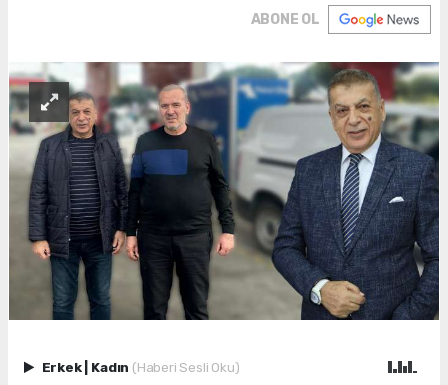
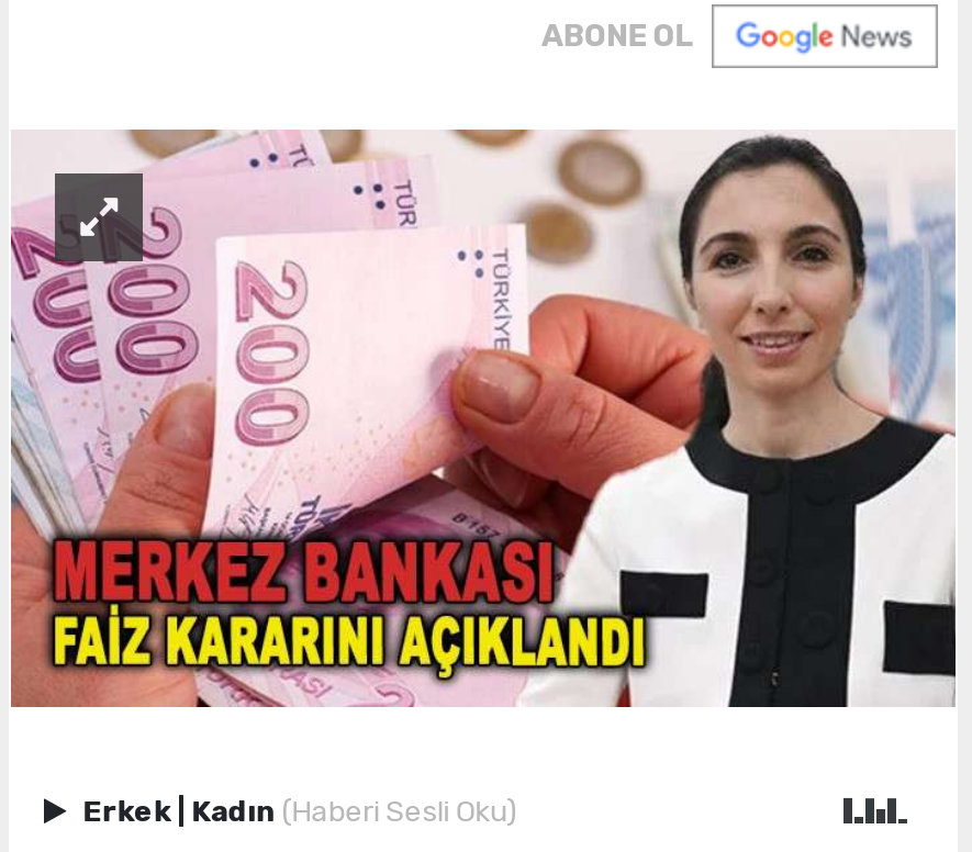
[9,61,440,321] [image] -> [11,127,956,711] [image]

